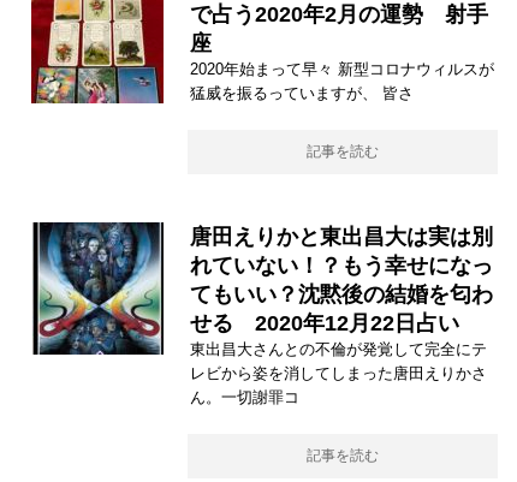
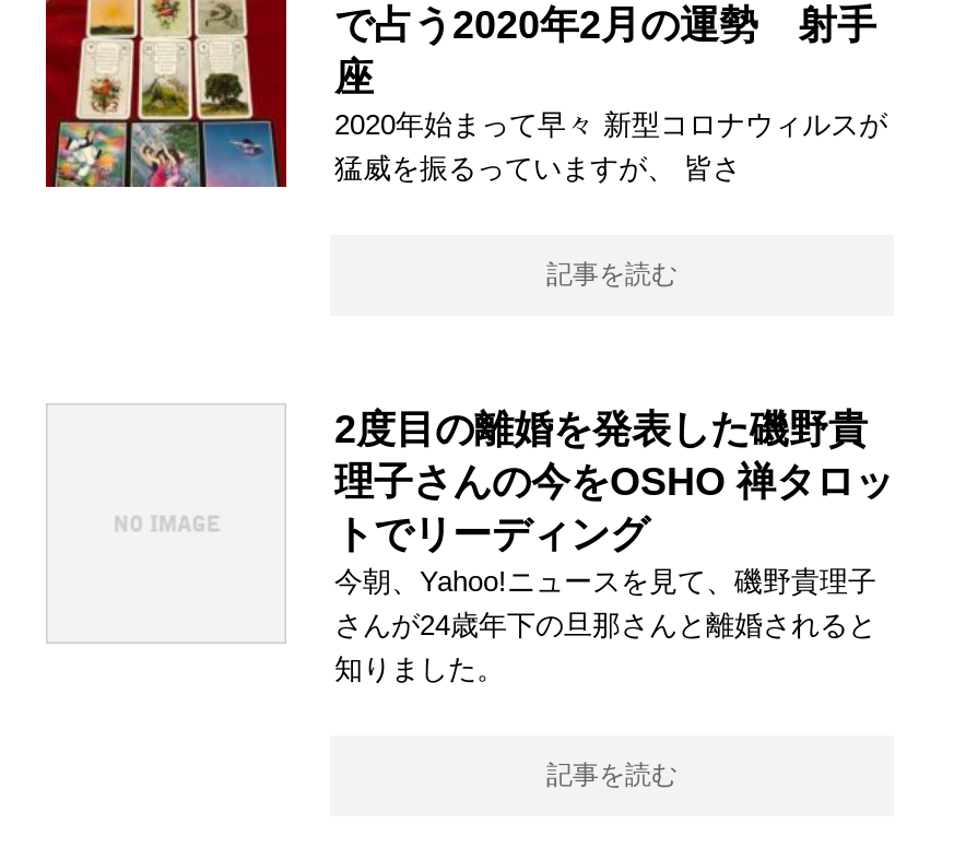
[32,221,165,356] [image] -> none
[190,225,493,406] 唐田えりかと東出昌大は実は別 | れていない！？もう幸せになっ | てもいい？沈黙後の結婚を匂わ | せる 2020年12月22日占い | 東出昌大さんとの不倫が発覚して完全にテ | レビから姿を消してしまった唐田えりかさ | ん。一切謝罪コ -> [334,408,894,686] 2度目の離婚を発表した磯野貴 | 理子さんの今をOSHO 禅タロッ | トでリーディング | 今朝、Yahoo!ニュースを見て、磯野貴理子 | さんが24歳年下の旦那さんと離婚されると | 知りました。

